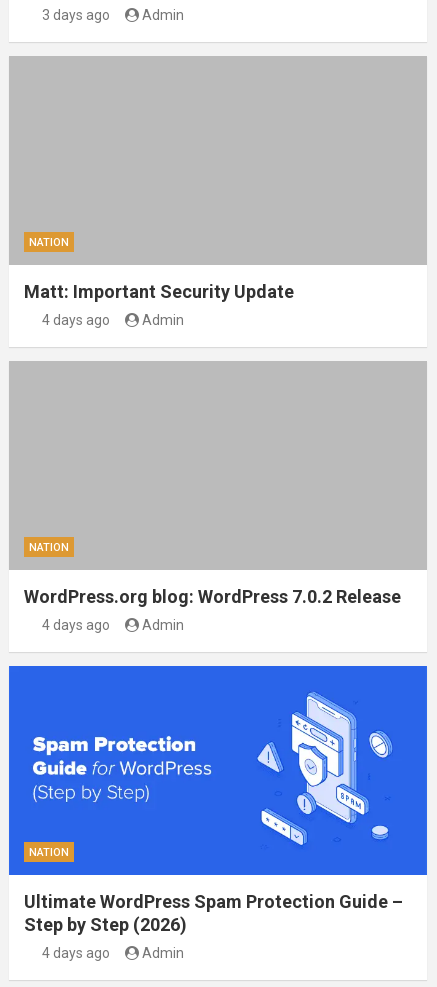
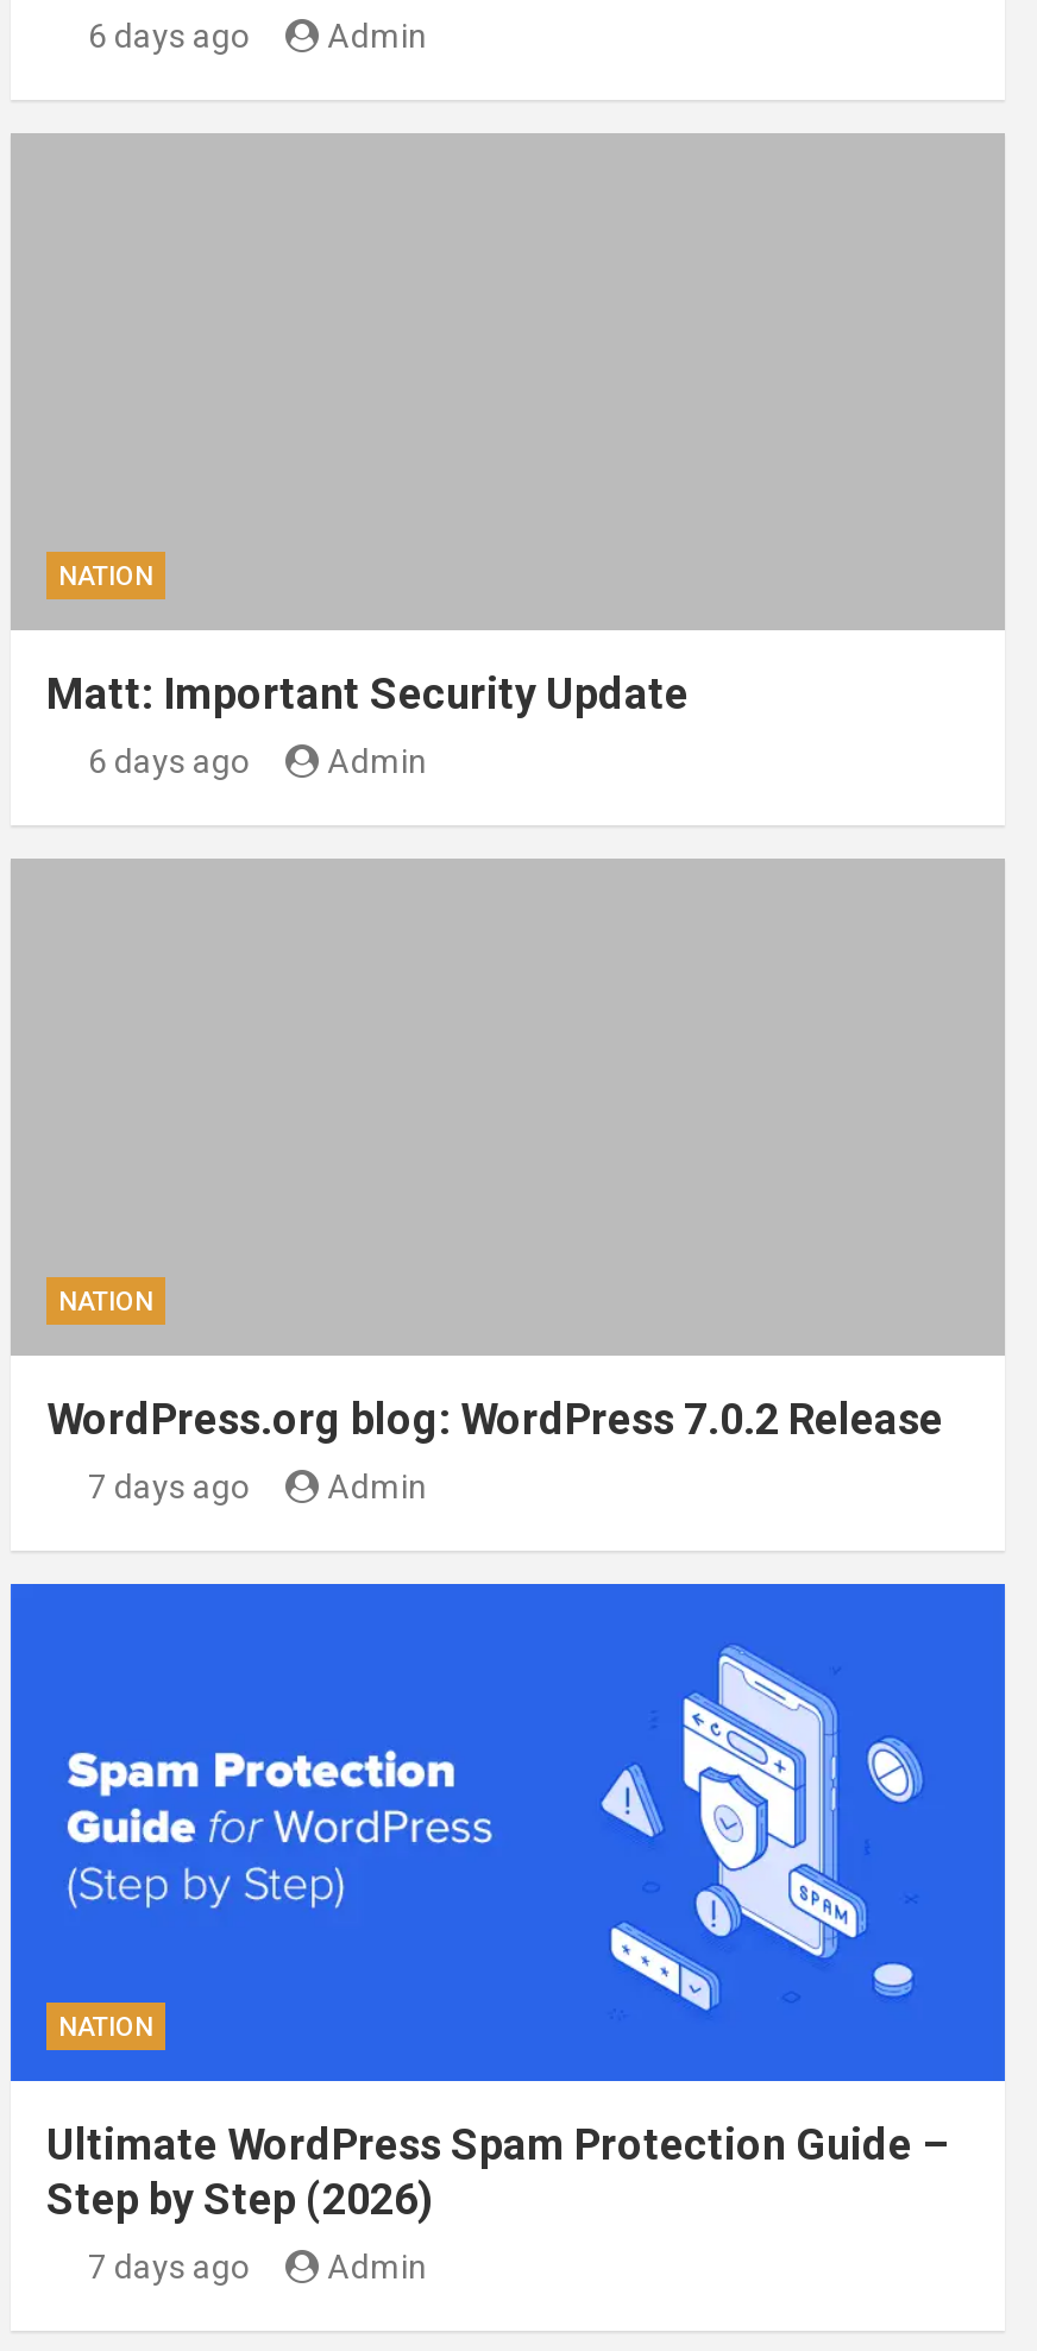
[41,7,109,23] 3 days ago -> [88,16,250,54] 6 days ago
[41,312,109,328] 4 days ago -> [88,741,250,779] 6 days ago
[41,617,109,633] 4 days ago -> [88,1466,250,1505] 7 days ago
[41,945,109,961] 4 days ago -> [88,2247,250,2285] 7 days ago

